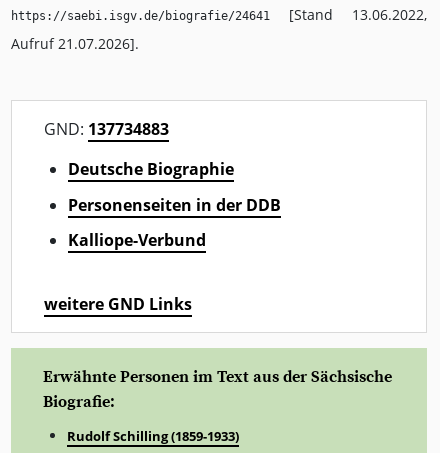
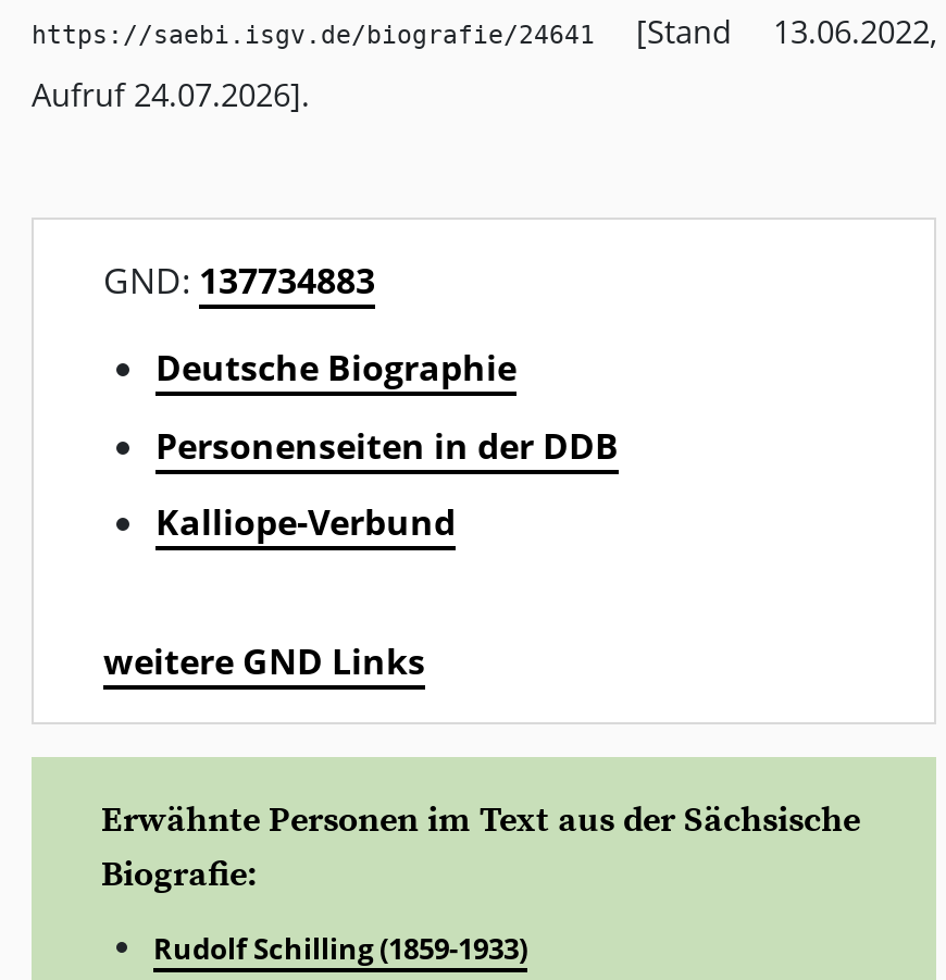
[11,34,139,53] Aufruf 21.07.2026]. -> [32,75,310,116] Aufruf 24.07.2026].

